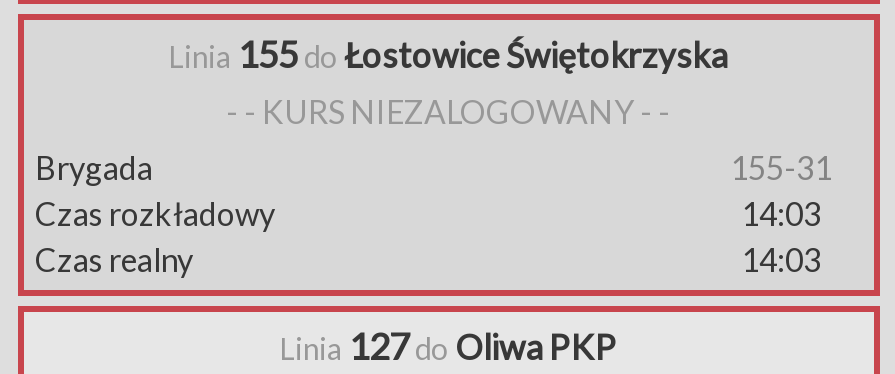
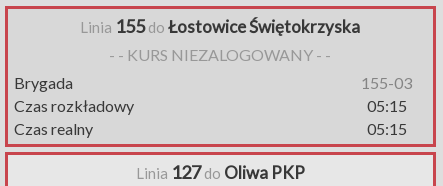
[730,148,832,186] 155-31 -> [361,73,412,92] 155-03
[741,194,821,232] 14:03 -> [366,96,406,115] 05:15
[741,240,821,278] 14:03 -> [366,119,406,138] 05:15

